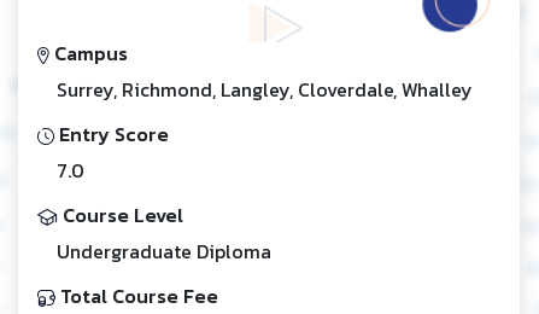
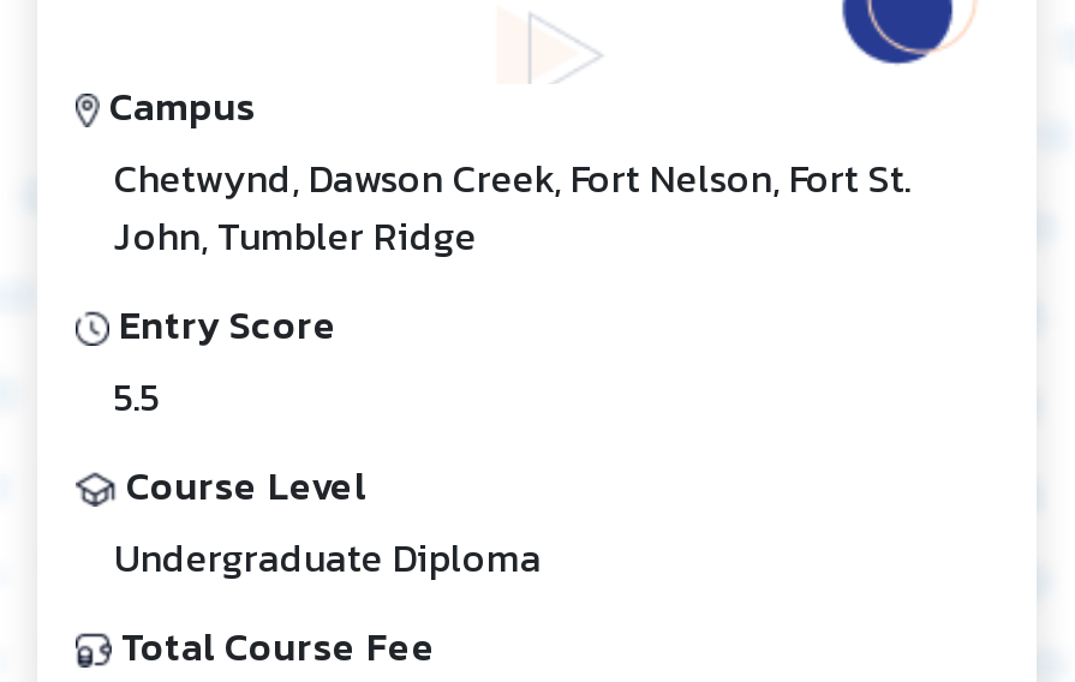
[57,75,473,103] Surrey, Richmond, Langley, Cloverdale, Whalley -> [114,148,912,263] Chetwynd, Dawson Creek, Fort Nelson, Fort St. | John, Tumbler Ridge
[57,155,84,184] 7.0 -> [114,367,160,424] 5.5

